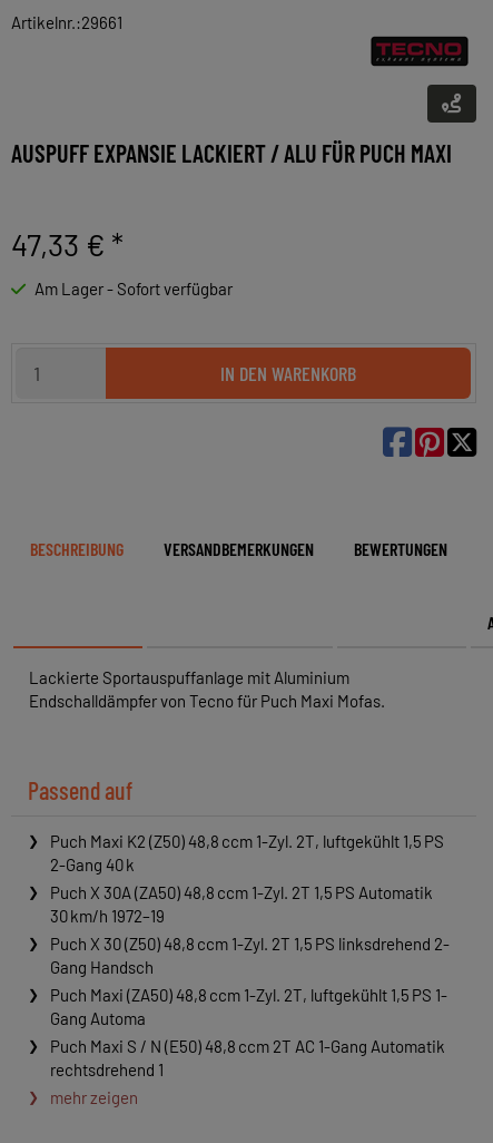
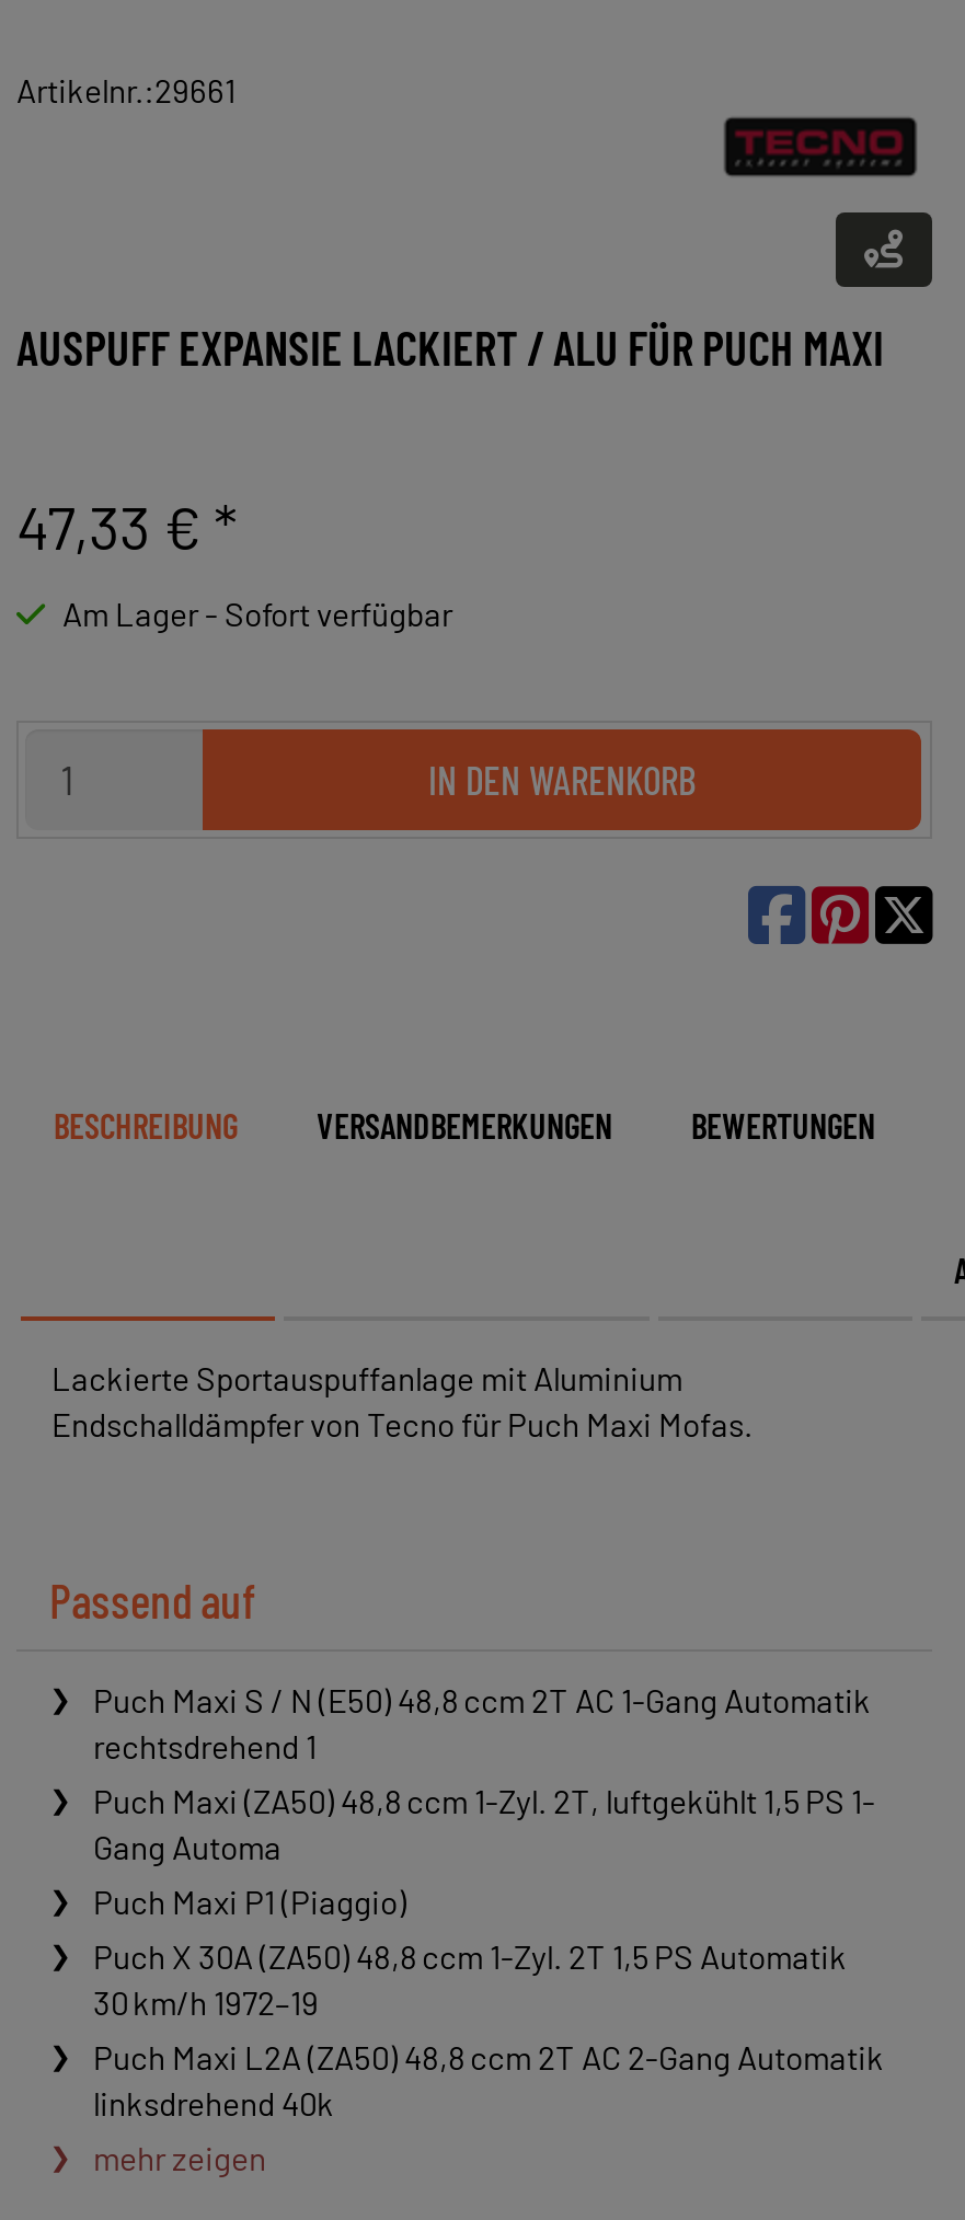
[50,831,444,875] Puch Maxi K2 (Z50) 48,8 ccm 1-Zyl. 2T, luftgekühlt 1,5 PS | 2-Gang 40 k -> [93,1882,406,1921] Puch Maxi P1 (Piaggio)
moved [50,882,433,926] -> [93,1937,847,2022]: Puch X 30A (ZA50) 48,8 ccm 1-Zyl. 2T 1,5 PS Automatik | 30 km/h 1972–19
[50,934,450,977] Puch X 30 (Z50) 48,8 ccm 1-Zyl. 2T 1,5 PS linksdrehend 2- | Gang Handsch -> [93,2037,884,2123] Puch Maxi L2A (ZA50) 48,8 ccm 2T AC 2-Gang Automatik | linksdrehend 40k
moved [50,985,447,1080] -> [93,1680,875,1866]: Puch Maxi (ZA50) 48,8 ccm 1-Zyl. 2T, luftgekühlt 1,5 PS 1- | Gang Automa | Puch Maxi S / N (E50) 48,8 ccm 2T AC 1-Gang Automatik | rechtsdrehend 1

